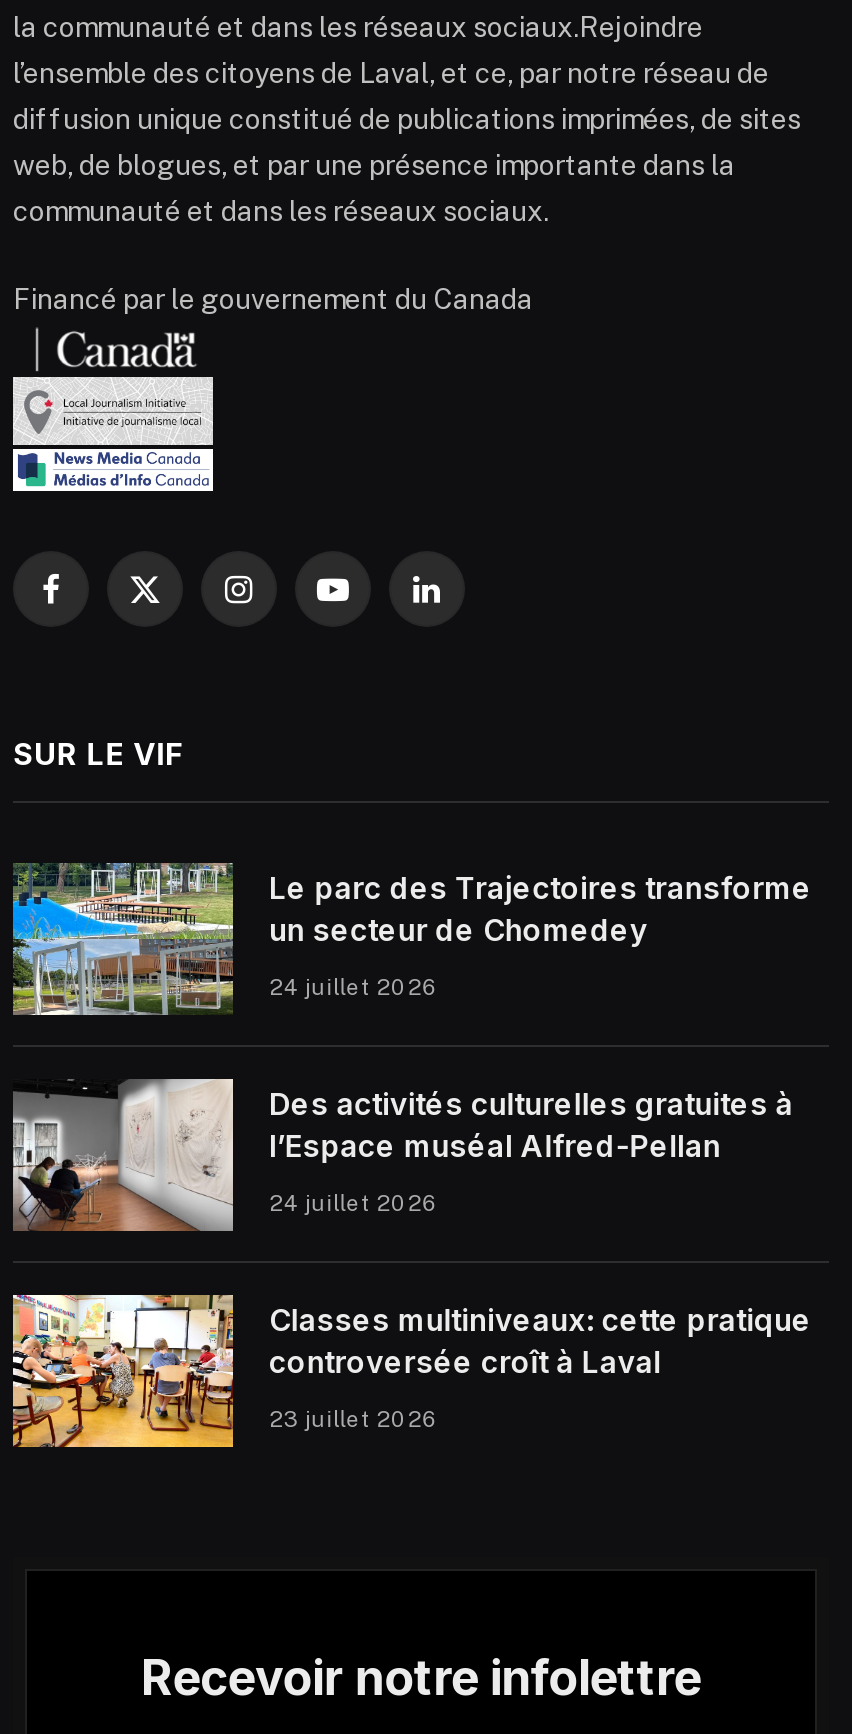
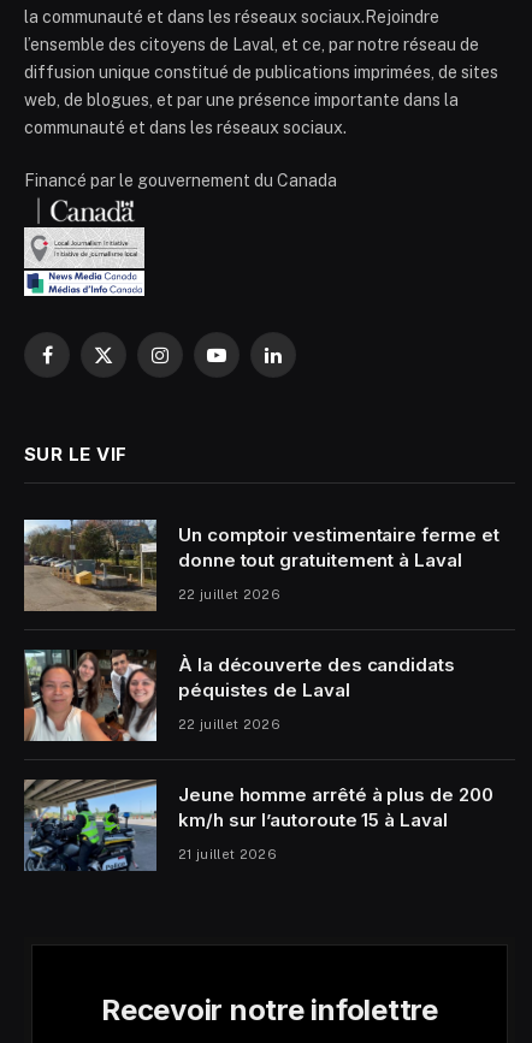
[11,863,812,1017] [image] | Le parc des Trajectoires transforme | un secteur de Chomedey -> [23,518,499,612] [image] | Un comptoir vestimentaire ferme et | donne tout gratuitement à Laval
[269,976,439,1000] 24 juillet 2026 -> [178,587,280,602] 22 juillet 2026
[11,1077,793,1233] [image] | Des activités culturelles gratuites à | l’Espace muséal Alfred-Pellan -> [23,648,455,742] [image] | À la découverte des candidats | péquistes de Laval
[269,1192,439,1216] 24 juillet 2026 -> [178,717,280,732] 22 juillet 2026
[11,1293,812,1449] [image] | Classes multiniveaux: cette pratique | controversée croît à Laval -> [23,780,493,872] [image] | Jeune homme arrêté à plus de 200 | km/h sur l’autoroute 15 à Laval
[269,1408,439,1432] 23 juillet 2026 -> [178,847,277,862] 21 juillet 2026

